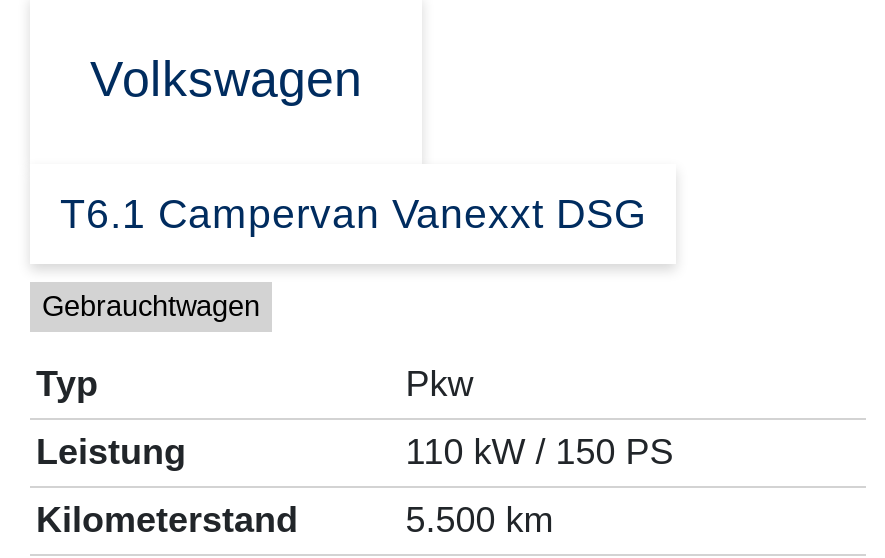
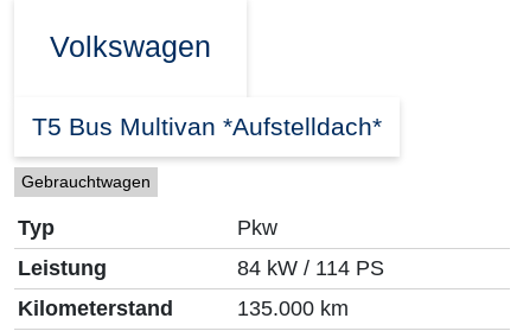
[60,190,646,236] T6.1 Campervan Vanexxt DSG -> [32,113,382,140] T5 Bus Multivan *Aufstelldach*
[406,432,674,472] 110 kW / 150 PS -> [237,256,384,280] 84 kW / 114 PS
[406,500,554,540] 5.500 km -> [237,297,348,320] 135.000 km

